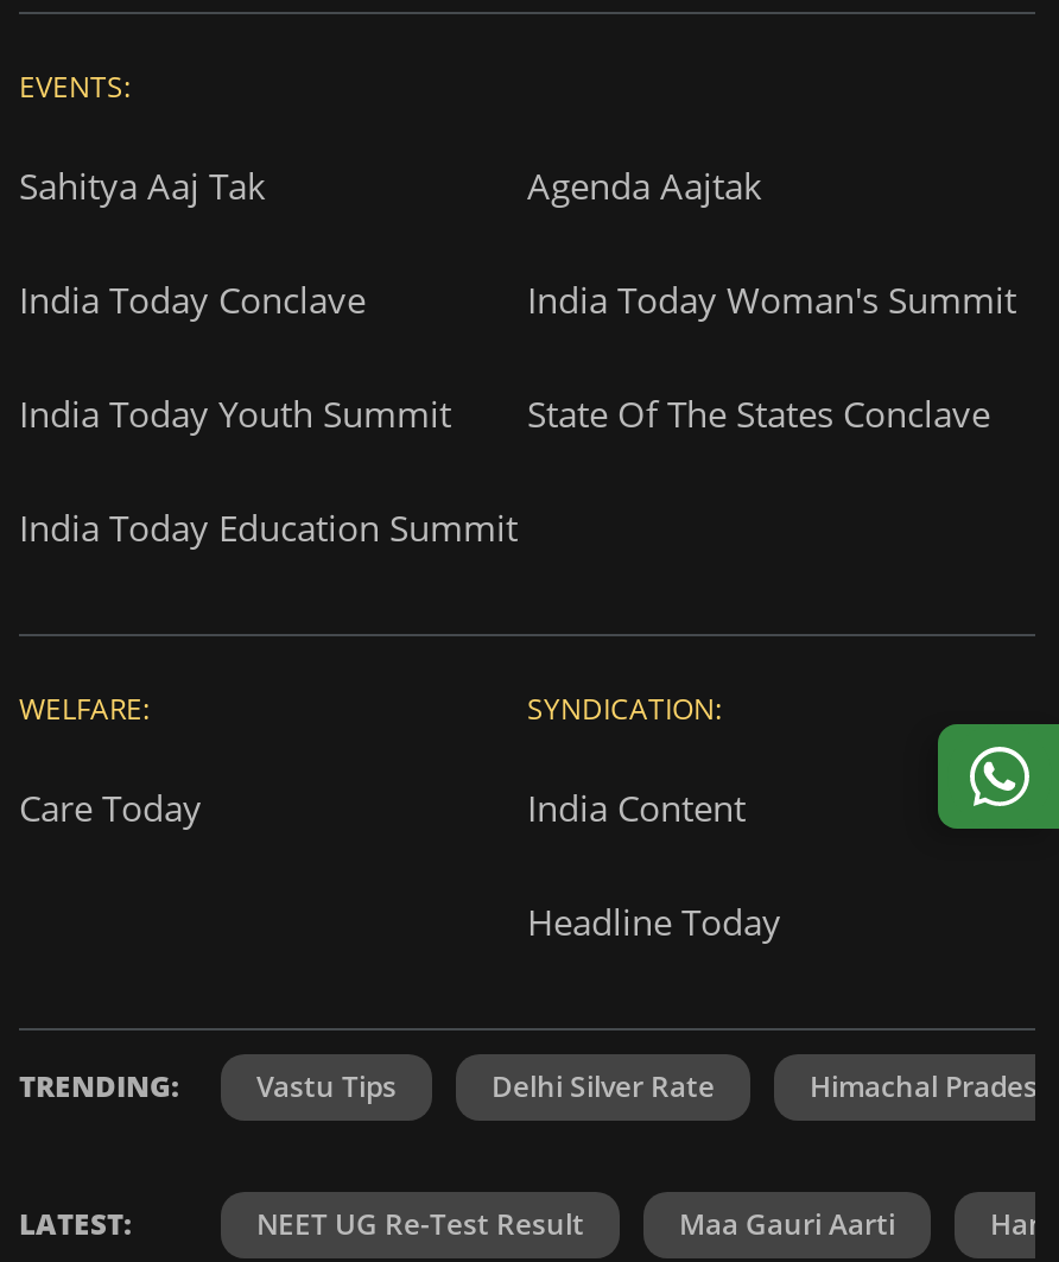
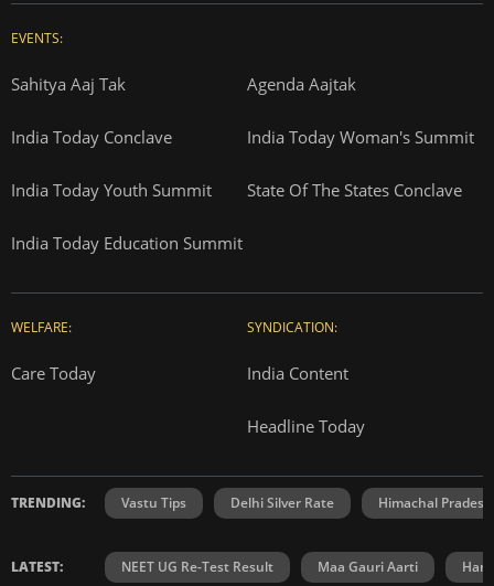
[936,722,1052,831] [image] -> none

